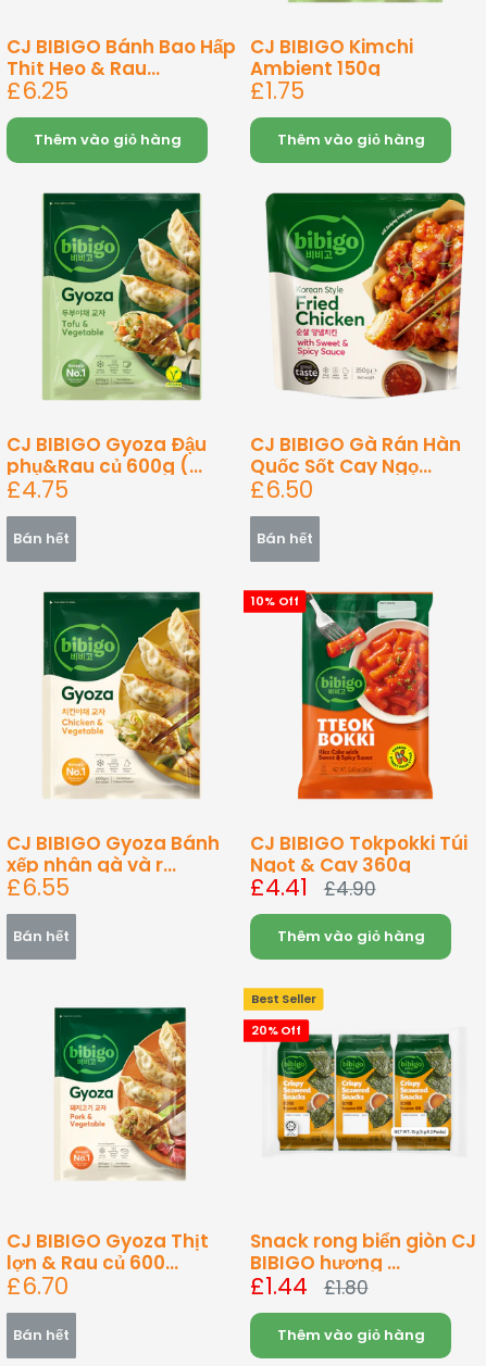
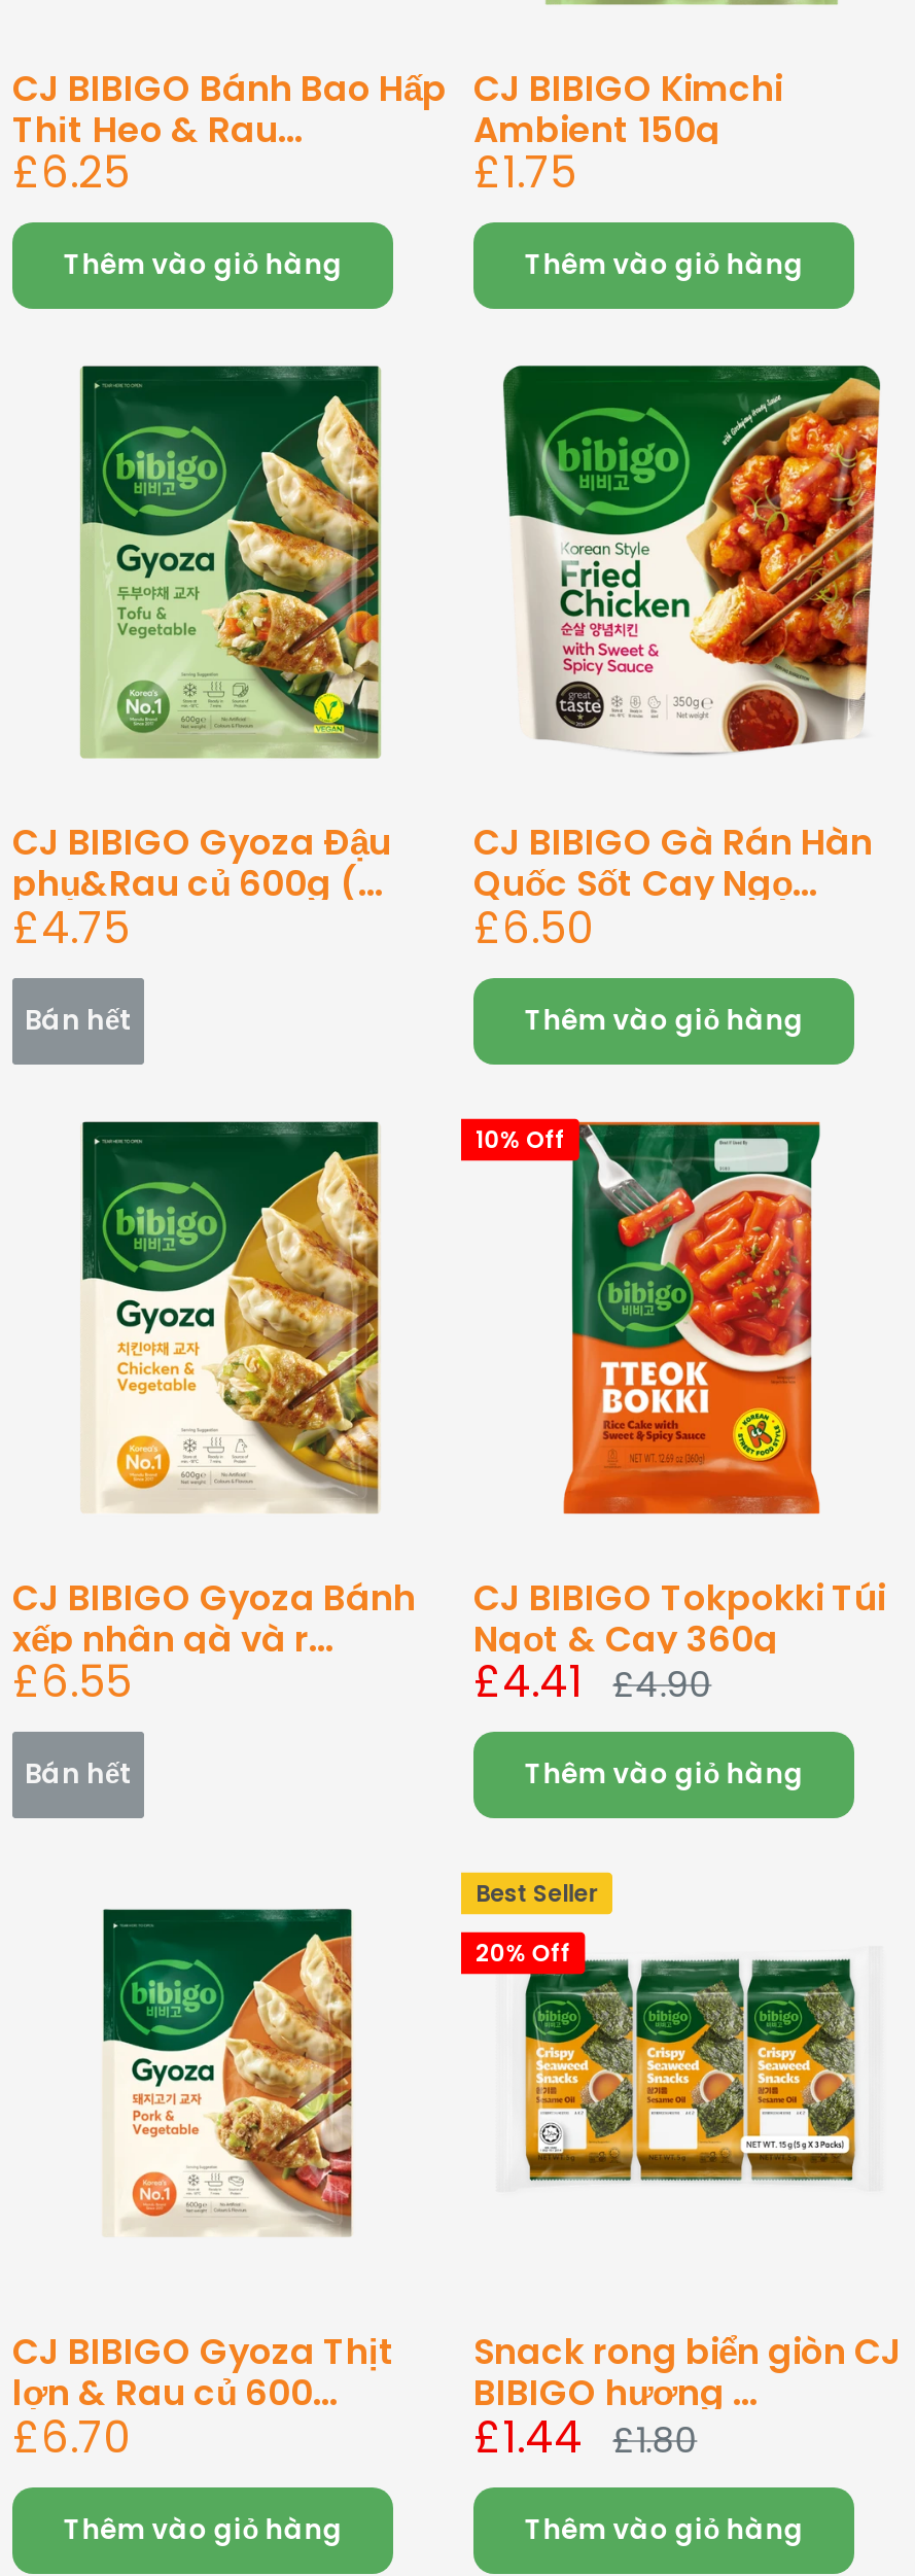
[257,528,313,549] Bán hết -> [524,1000,804,1039] Thêm vào giỏ hàng
[13,1324,70,1345] Bán hết -> [63,2509,343,2548] Thêm vào giỏ hàng

